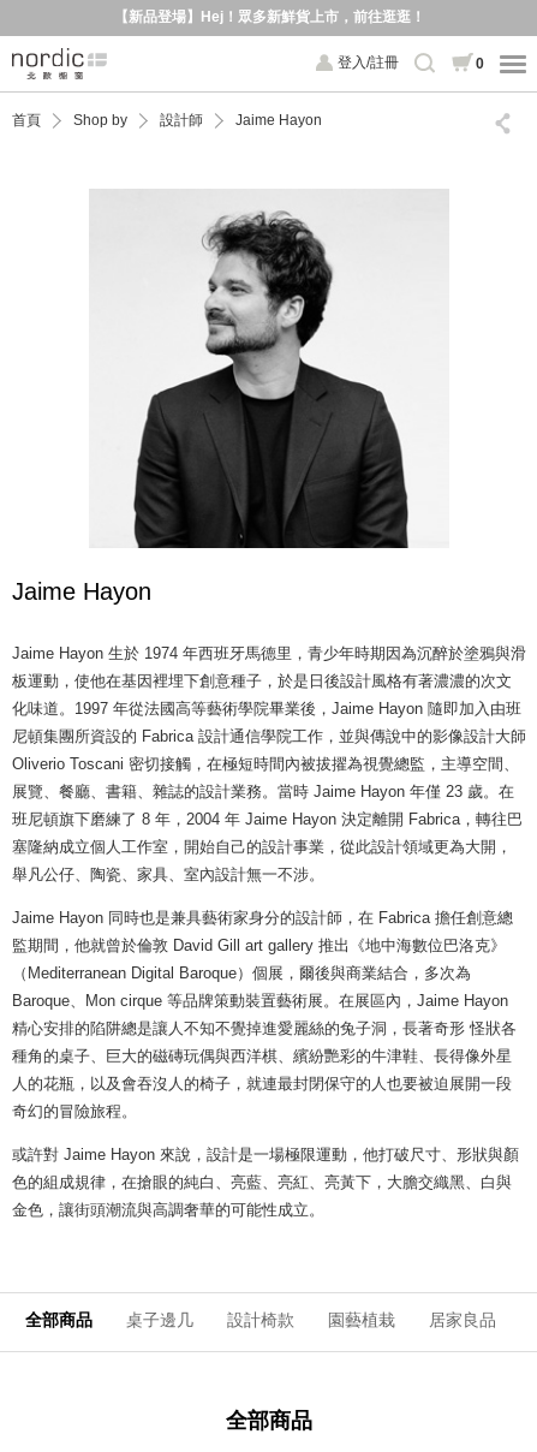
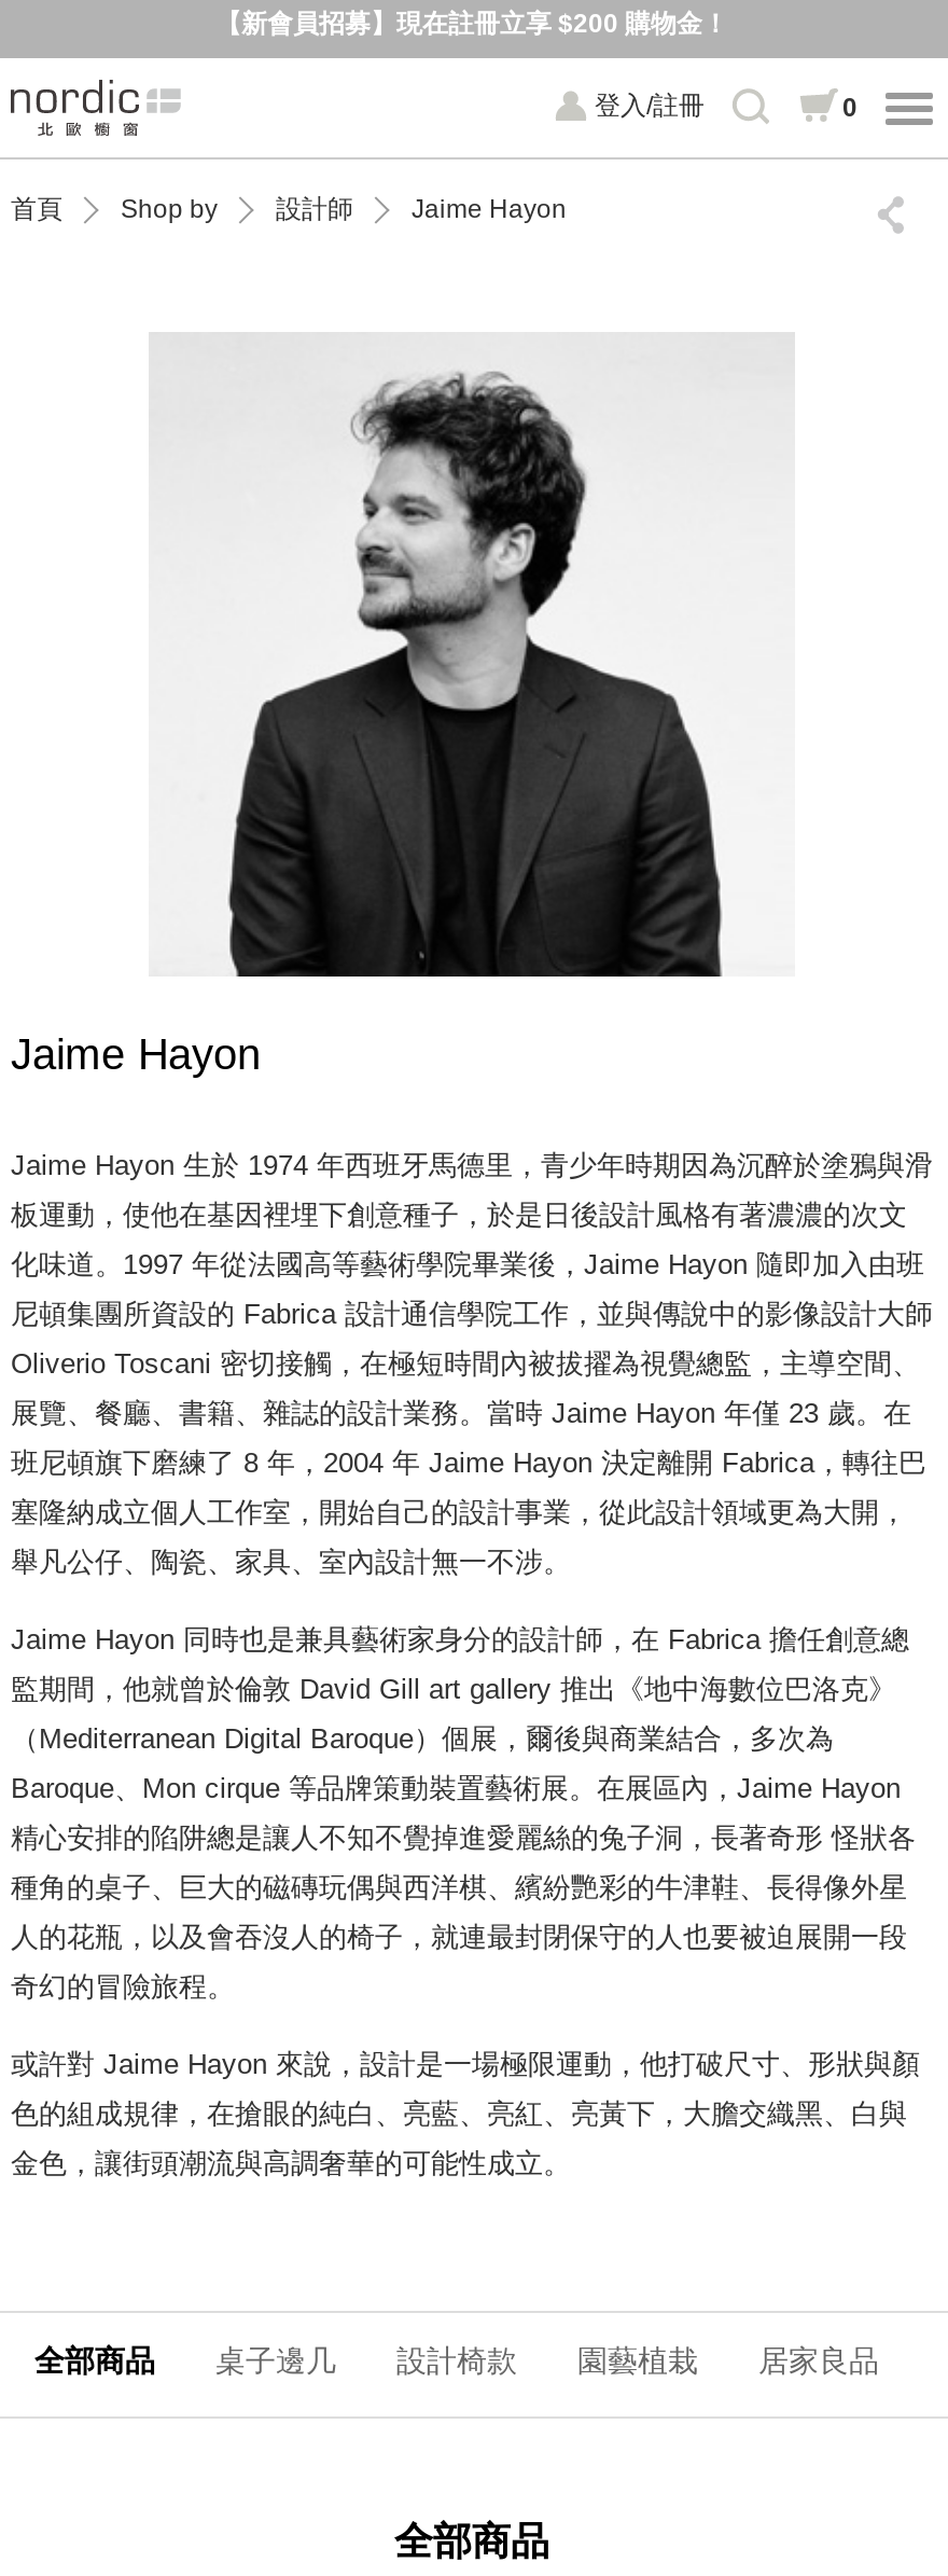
[114,9,425,25] 【新品登場】Hej！眾多新鮮貨上市，前往逛逛！ -> [215,9,728,39] 【新會員招募】現在註冊立享 $200 購物金！

